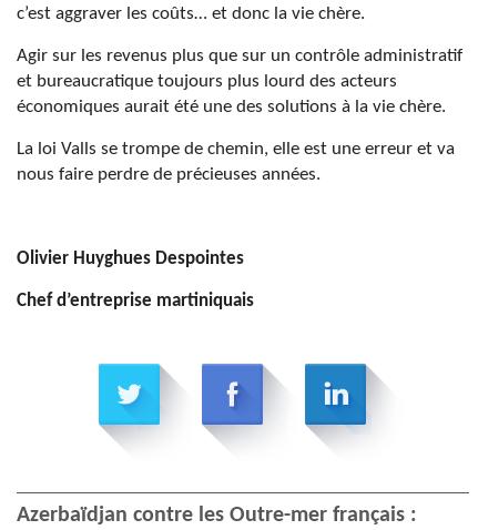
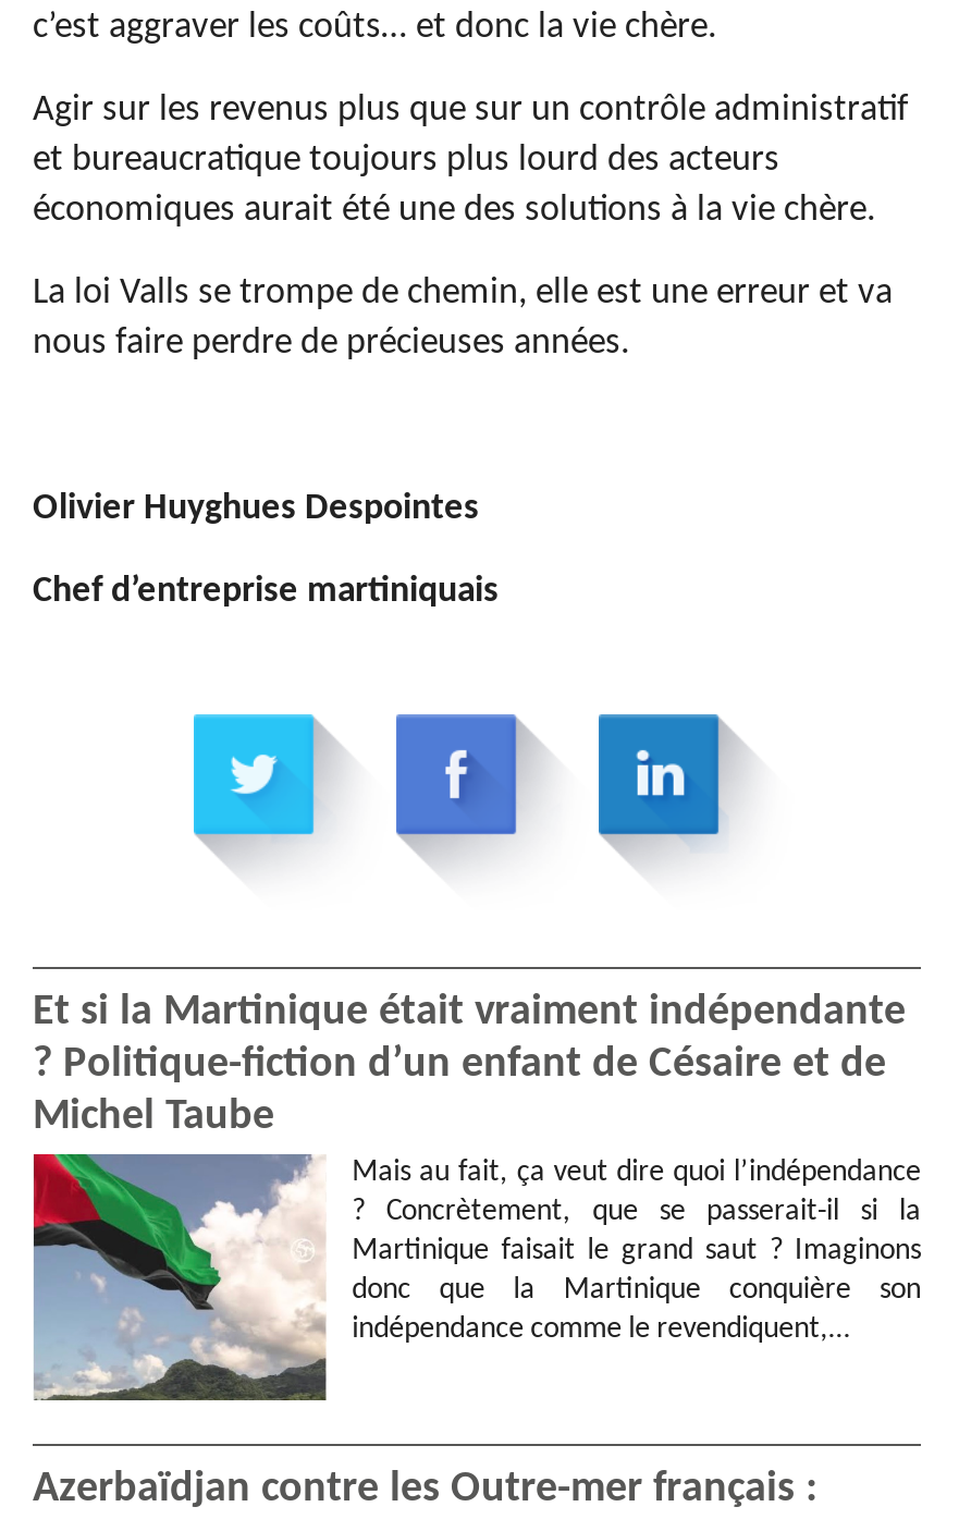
none -> [30,991,921,1405] [image] | Et si la Martinique était vraiment indépendante | ? Politique-fiction d’un enfant de Césaire et de | Michel Taube | Mais au fait, ça veut dire quoi l’indépendance | ? Concrètement, que se passerait-il si la | Martinique faisait le grand saut ? Imaginons | donc que la Martinique conquière son | indépendance comme le revendiquent,…

